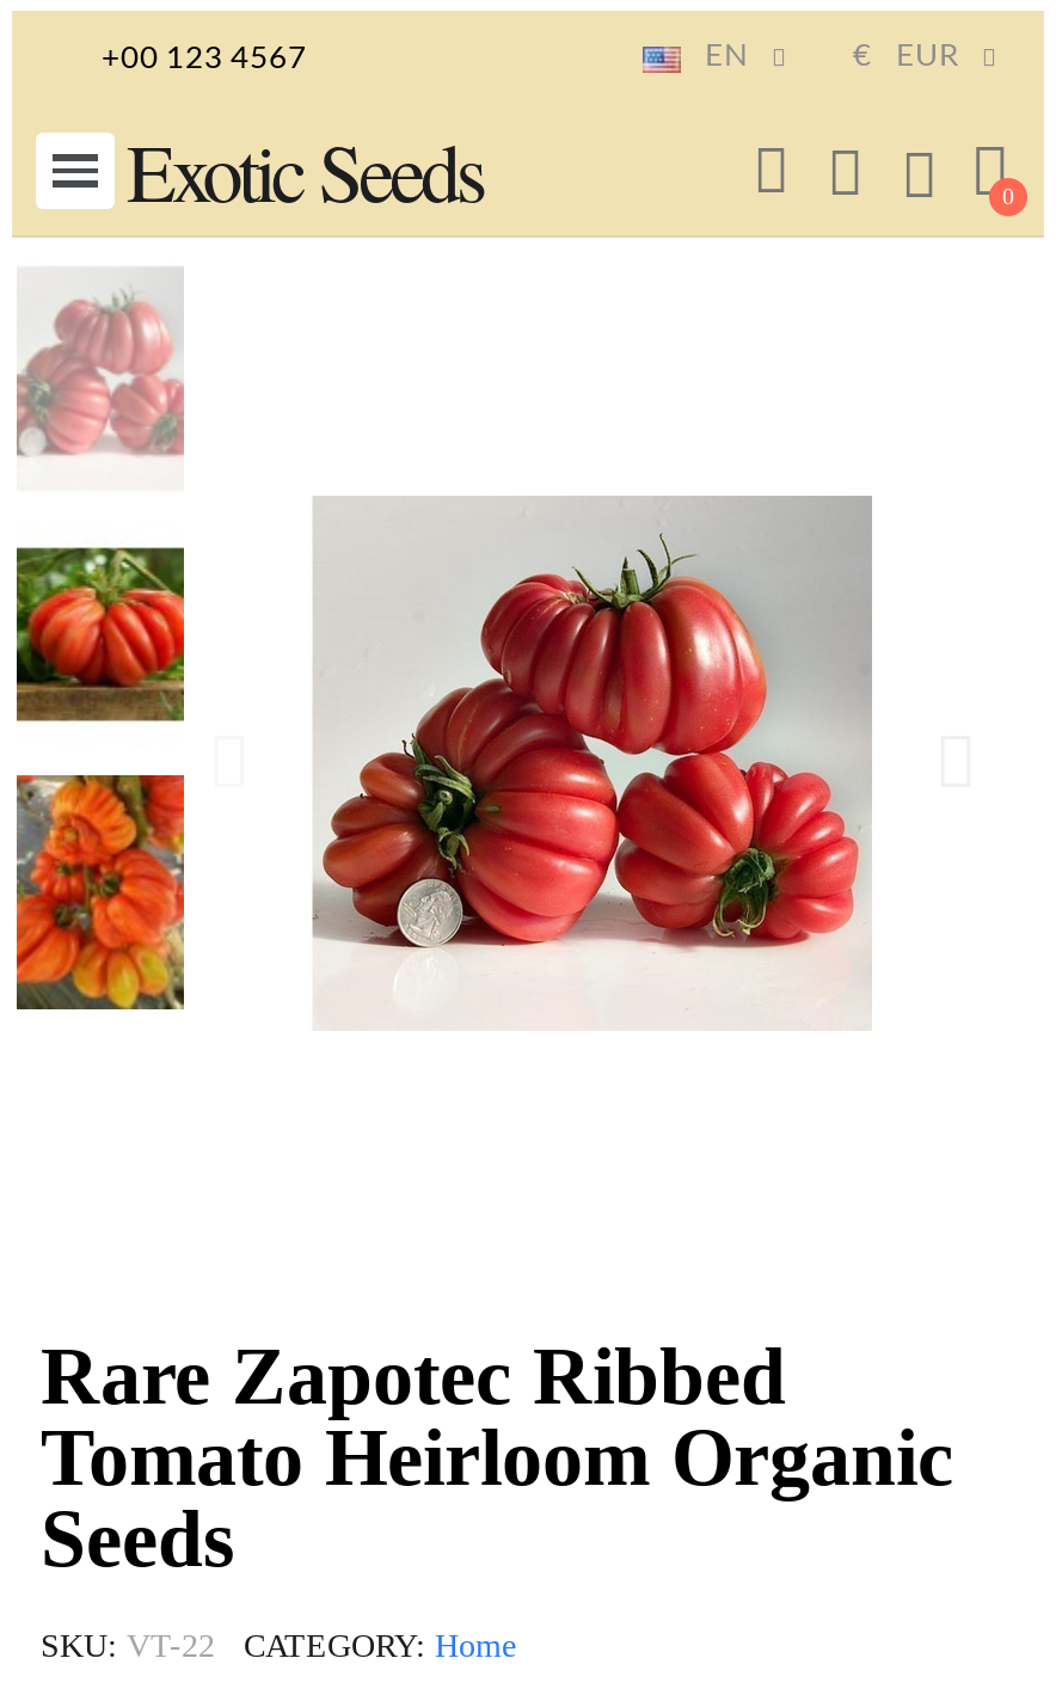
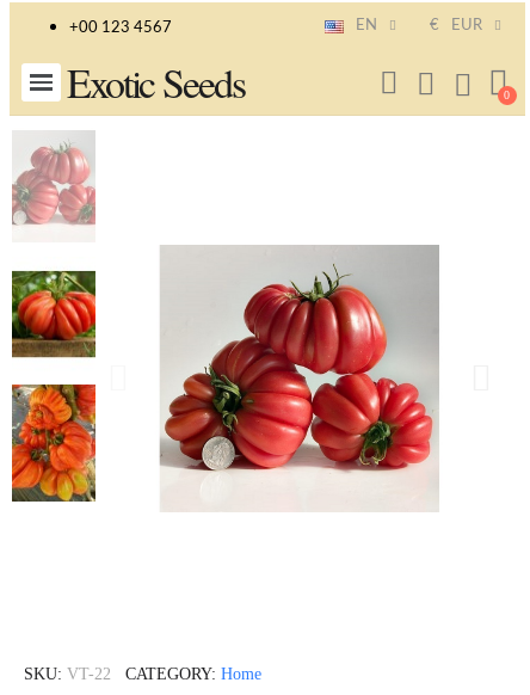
[41,1332,953,1583] Rare Zapotec Ribbed | Tomato Heirloom Organic | Seeds -> none

